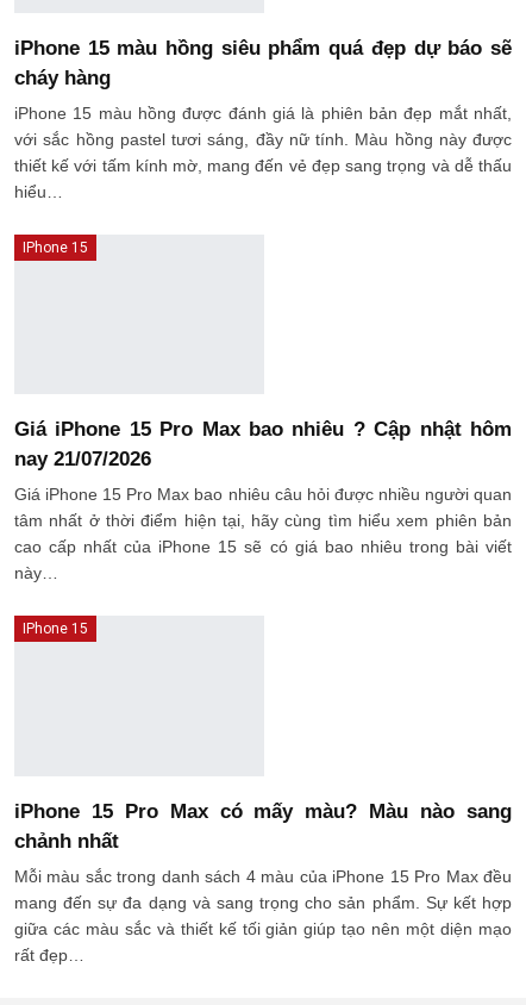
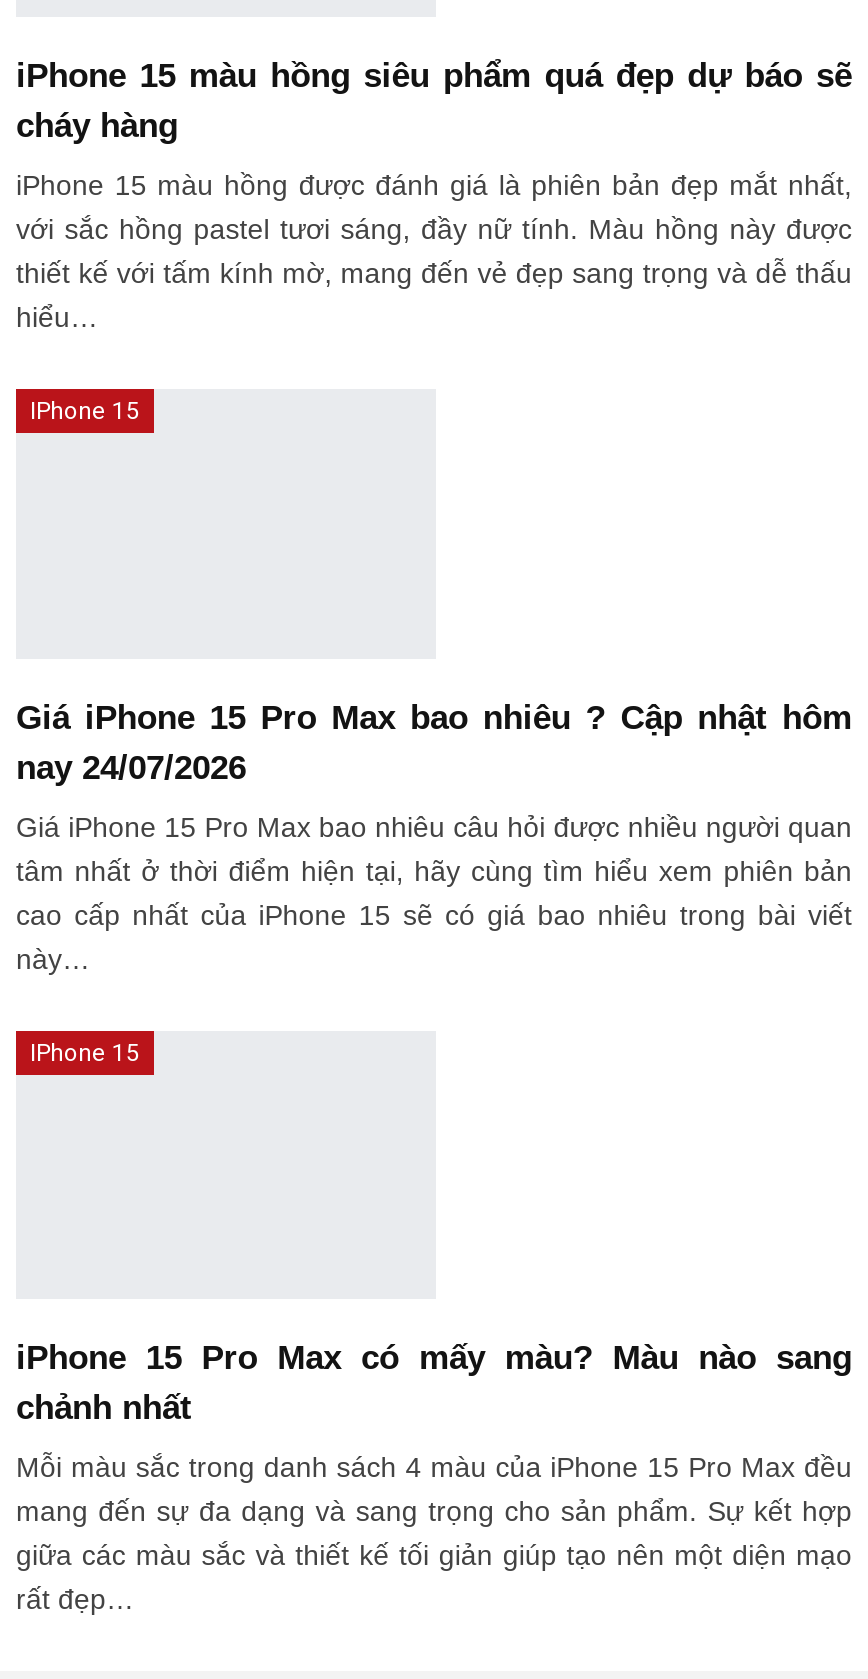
[14,448,151,470] nay 21/07/2026 -> [16,748,246,786] nay 24/07/2026

